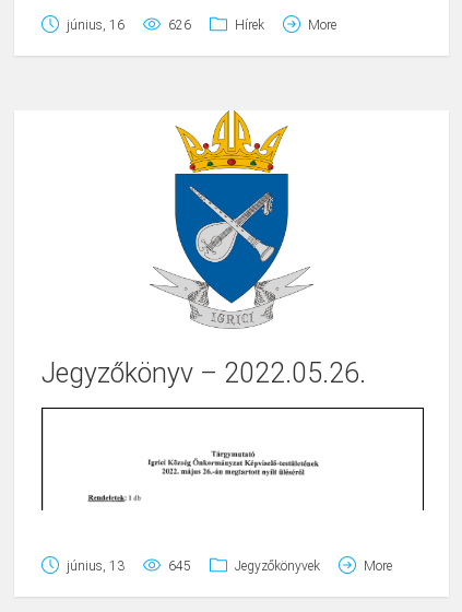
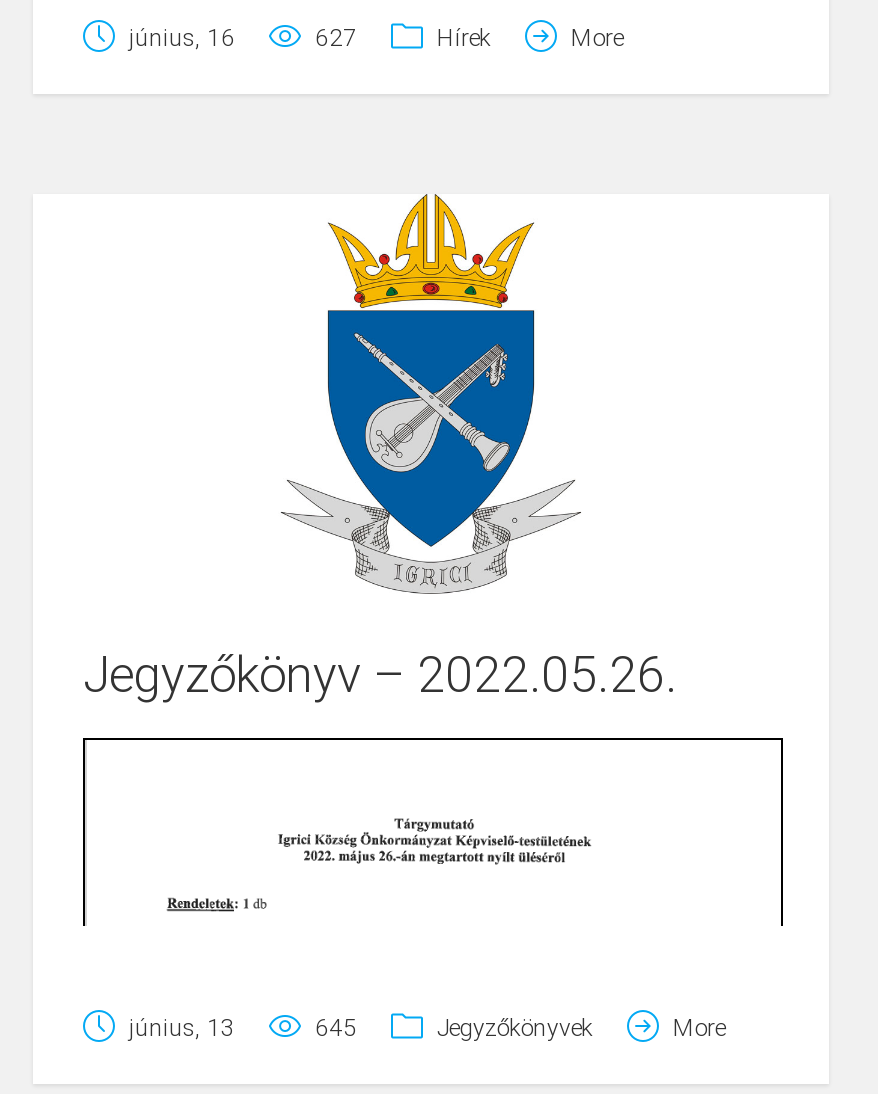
[168,17,191,33] 626 -> [315,24,357,52] 627

